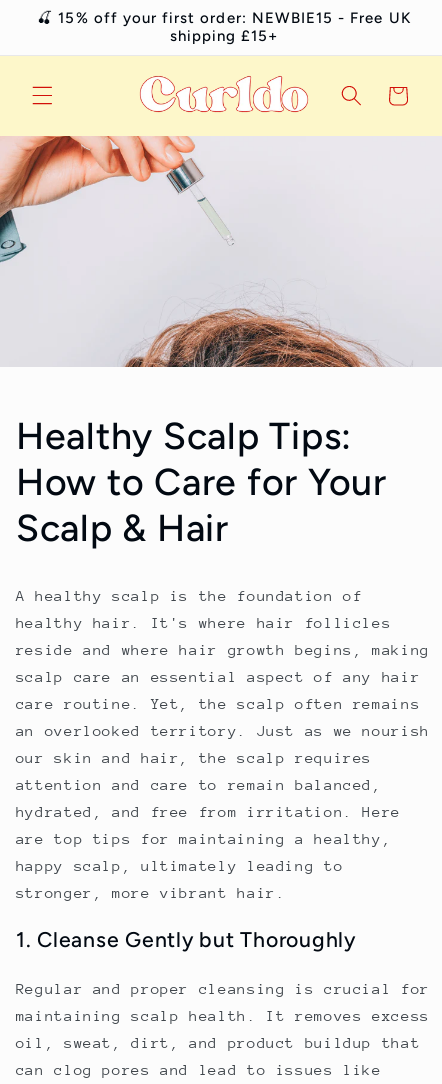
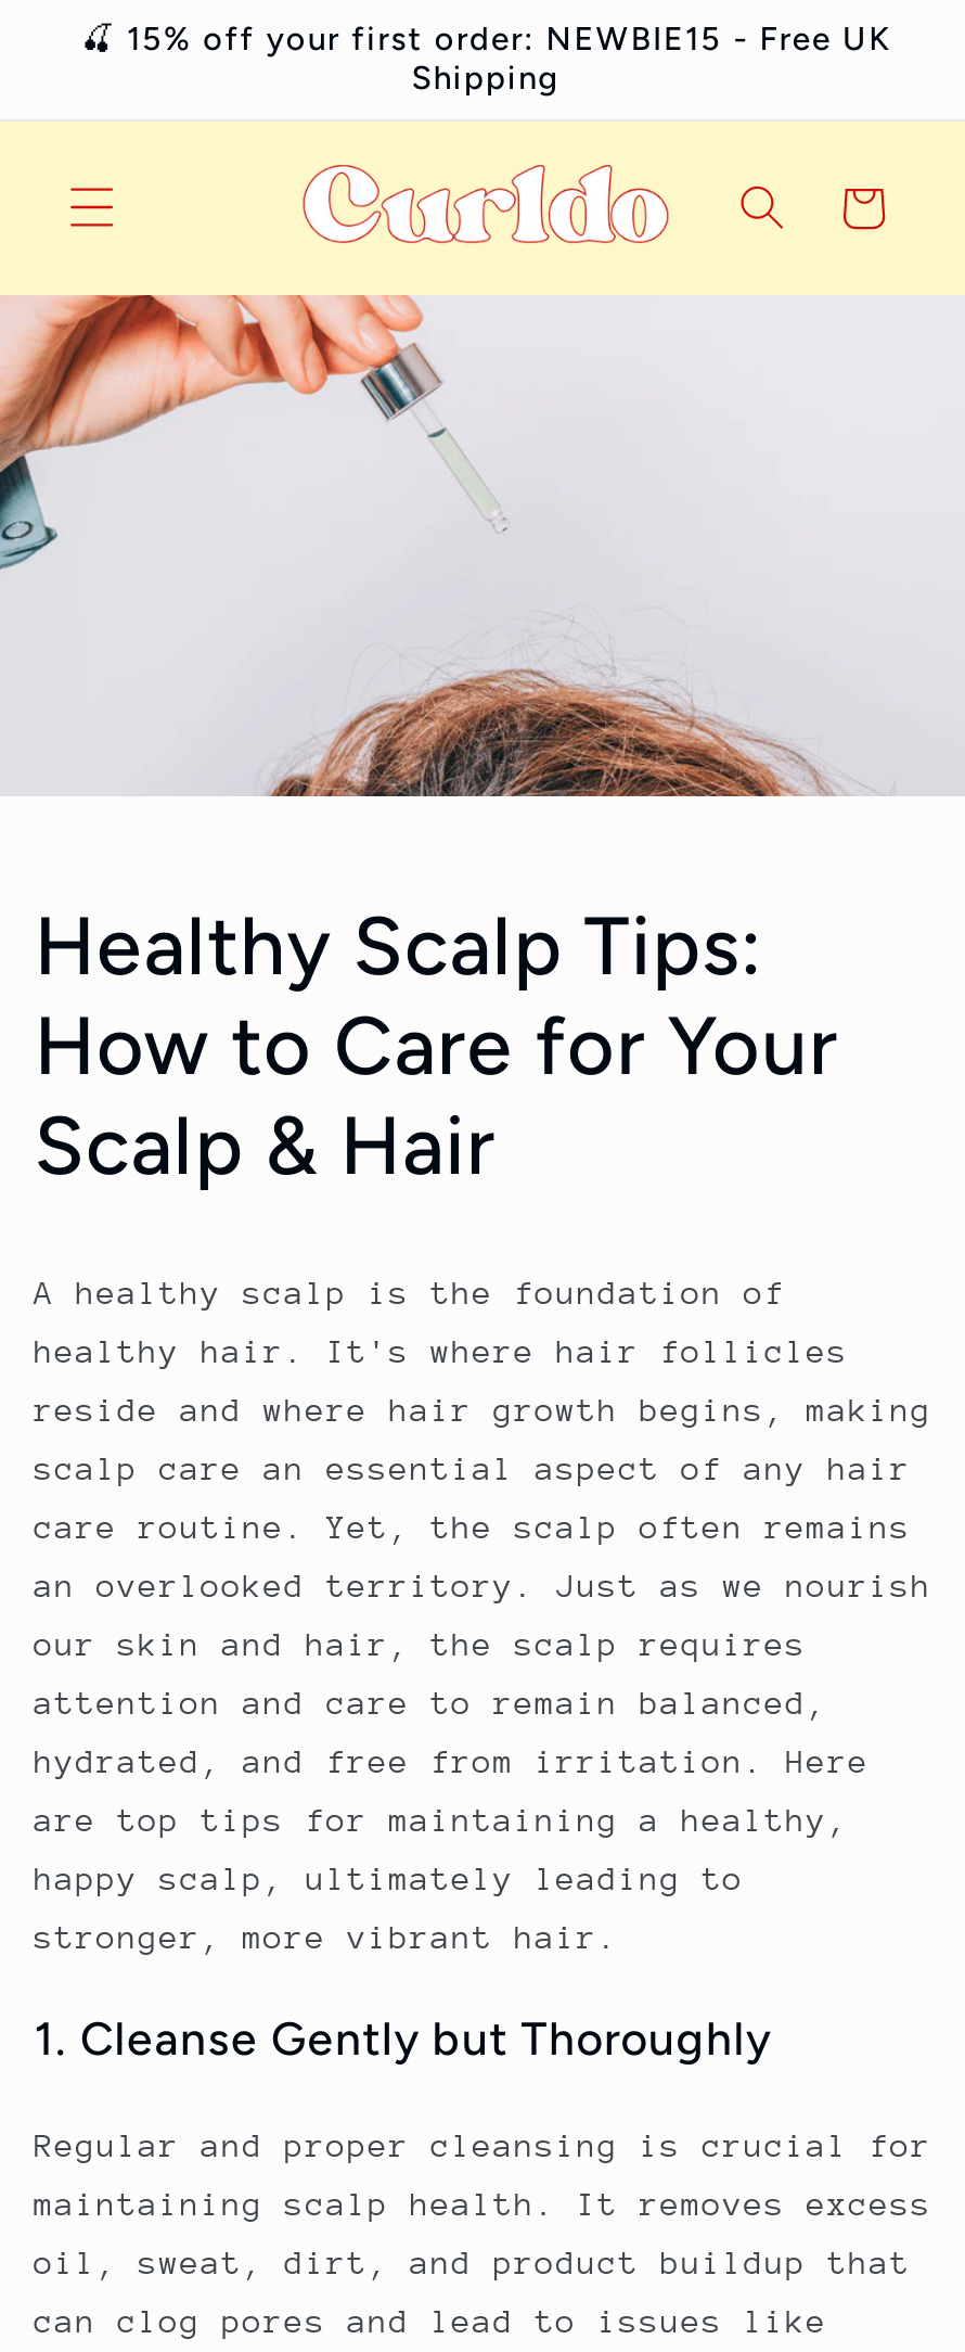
[170,26,278,44] shipping £15+ -> [412,57,560,97] Shipping

